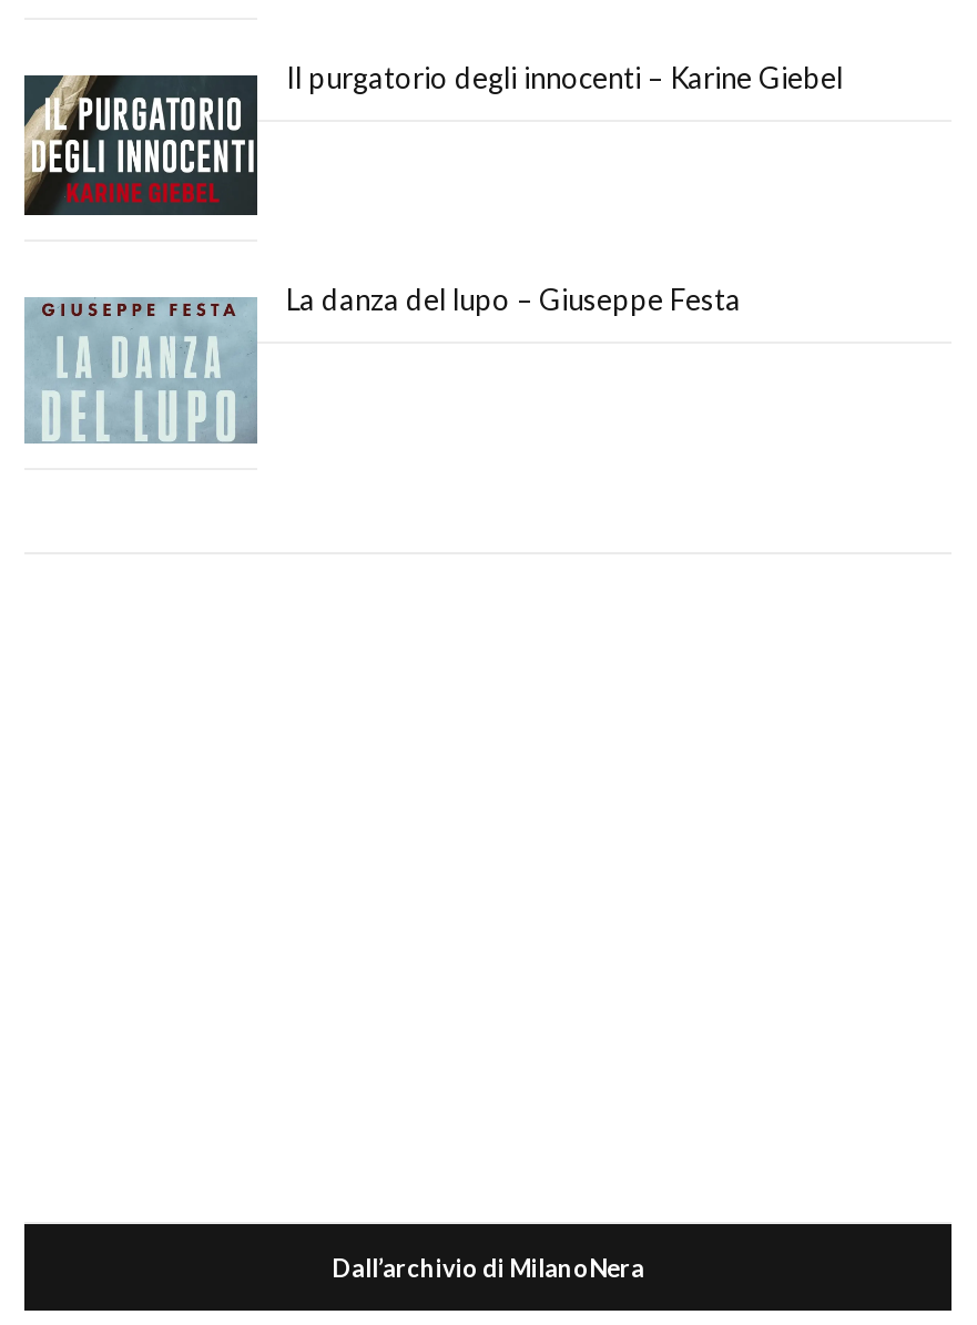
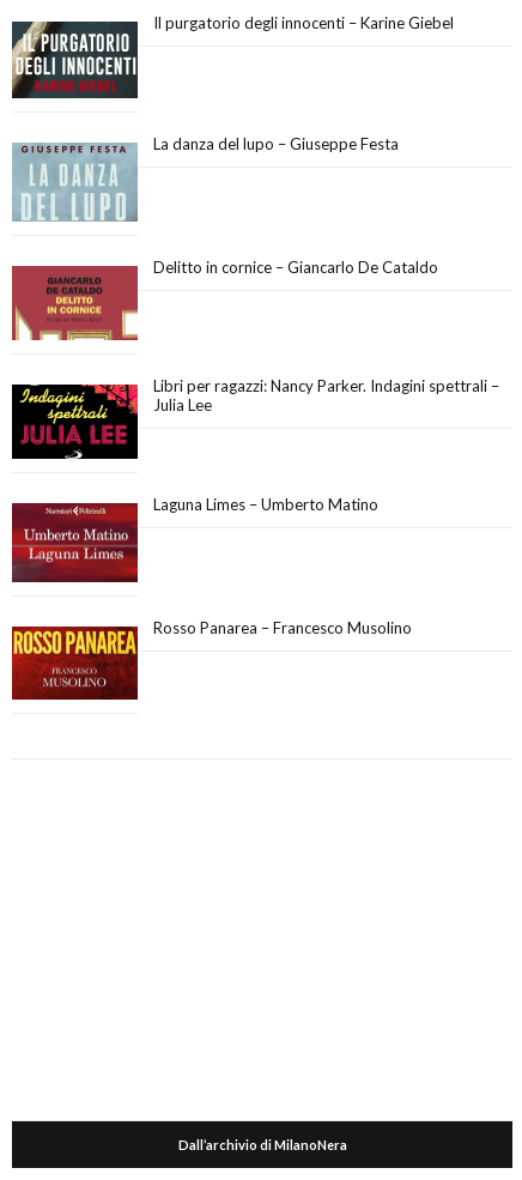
none -> [11,257,438,341] [image] | Delitto in cornice – Giancarlo De Cataldo
none -> [11,376,499,460] [image] | Libri per ragazzi: Nancy Parker. Indagini spettrali – | Julia Lee
none -> [11,494,378,583] [image] | Laguna Limes – Umberto Matino
none -> [11,618,412,701] [image] | Rosso Panarea – Francesco Musolino

